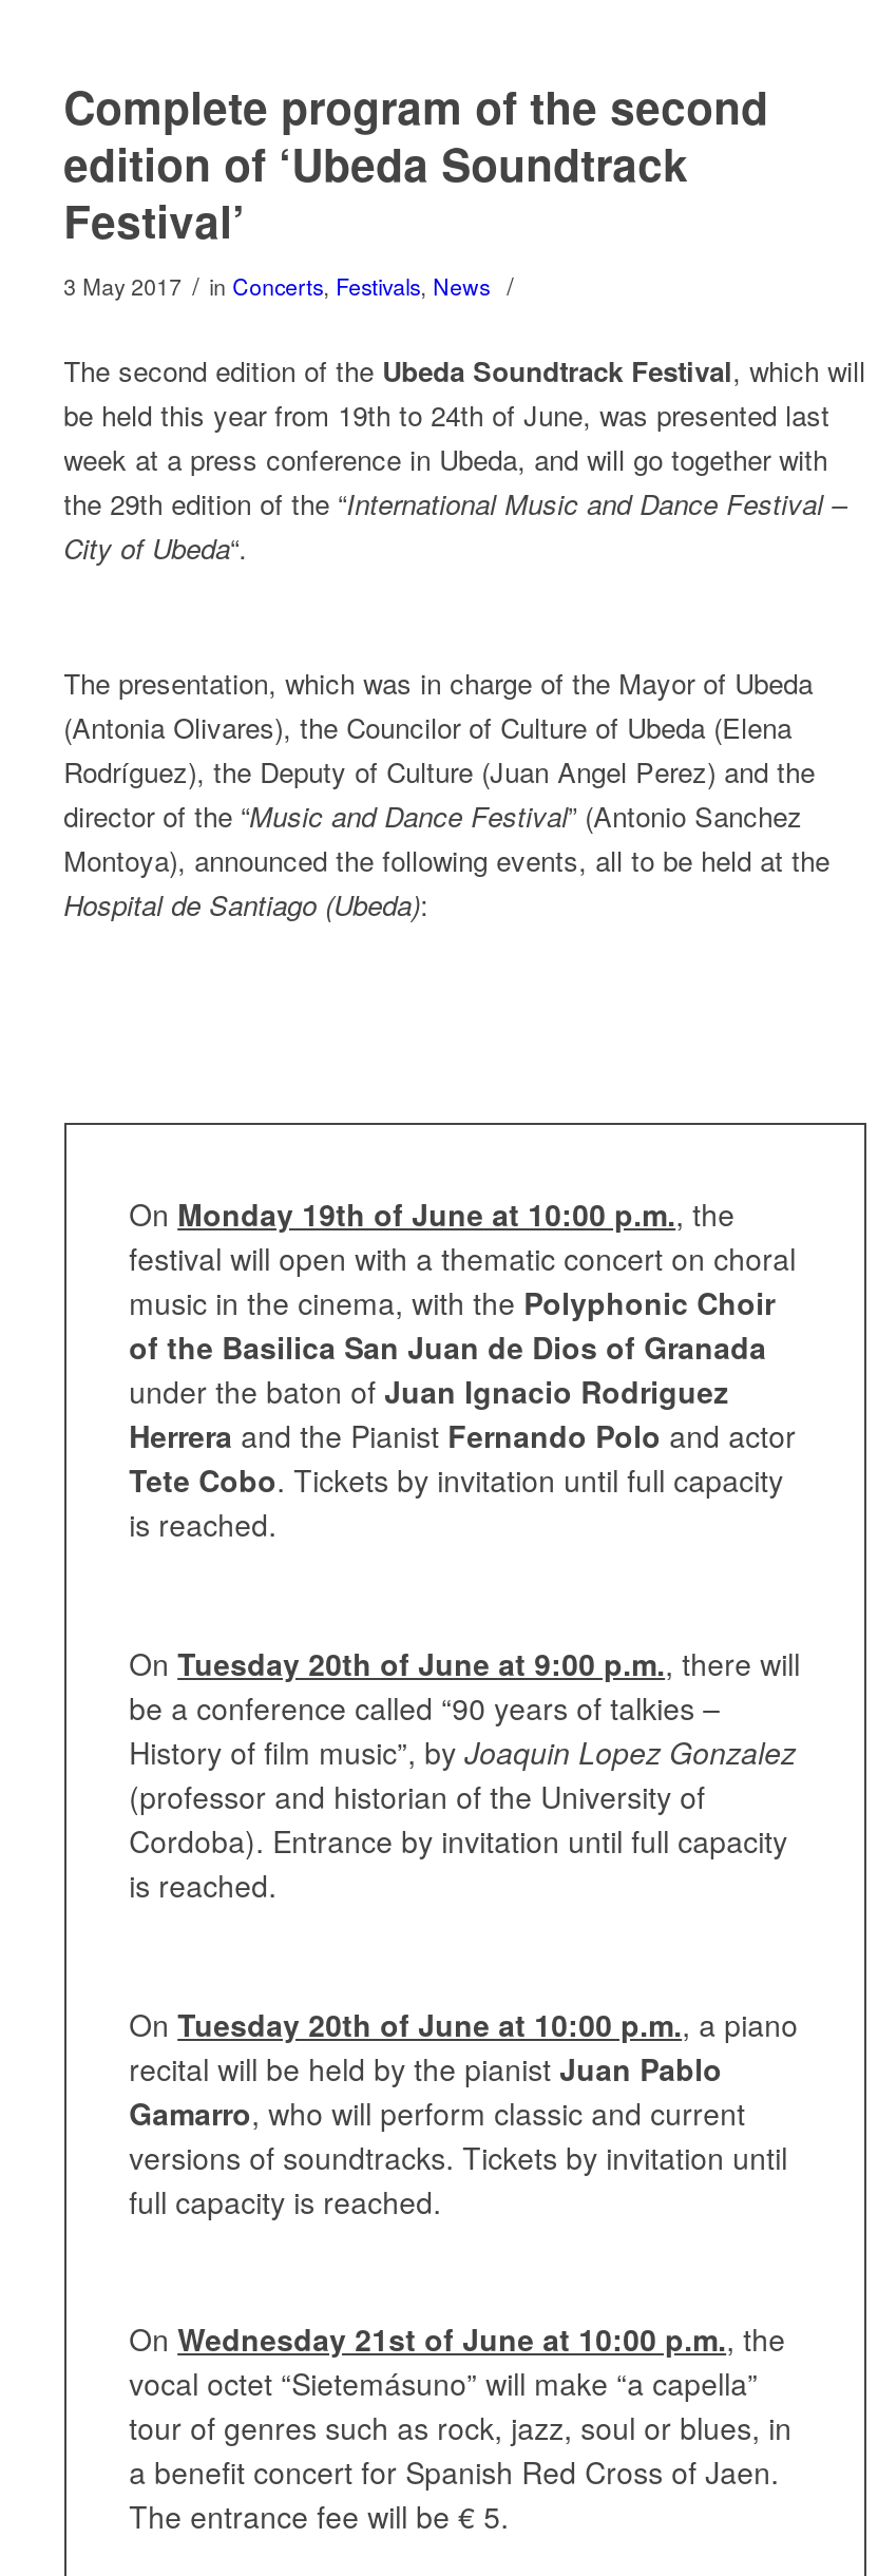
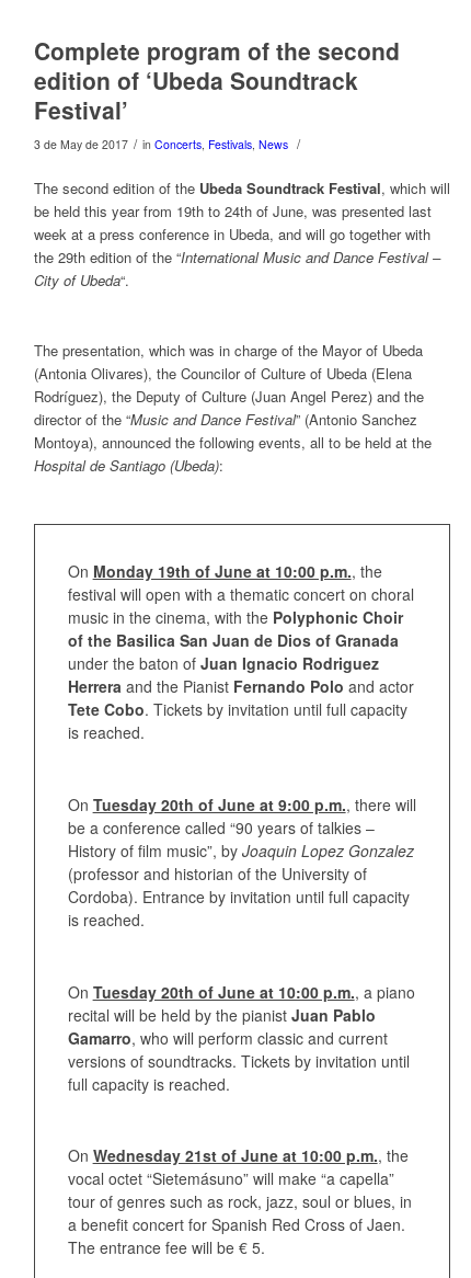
[64,268,513,302] 3 May 2017 / in Concerts, Festivals, News / -> [34,135,300,152] 3 de May de 2017 / in Concerts, Festivals, News /

